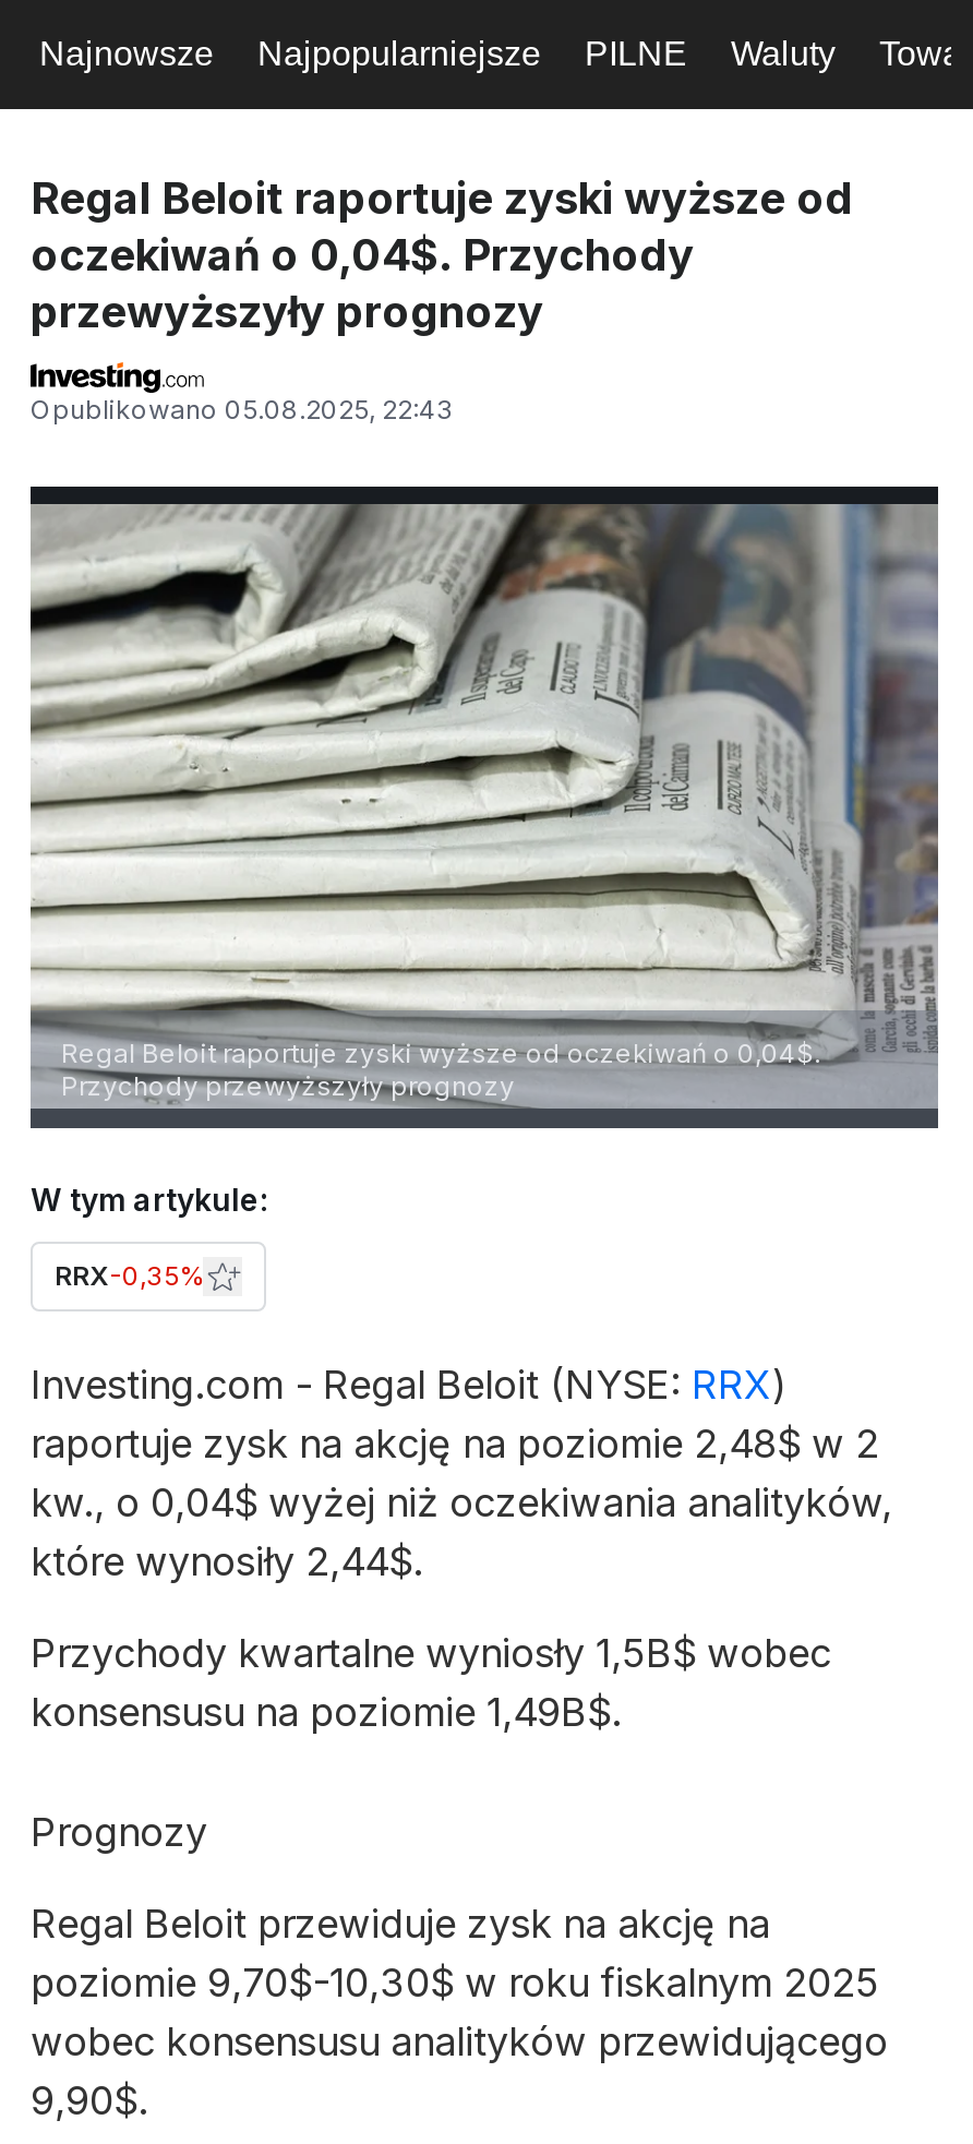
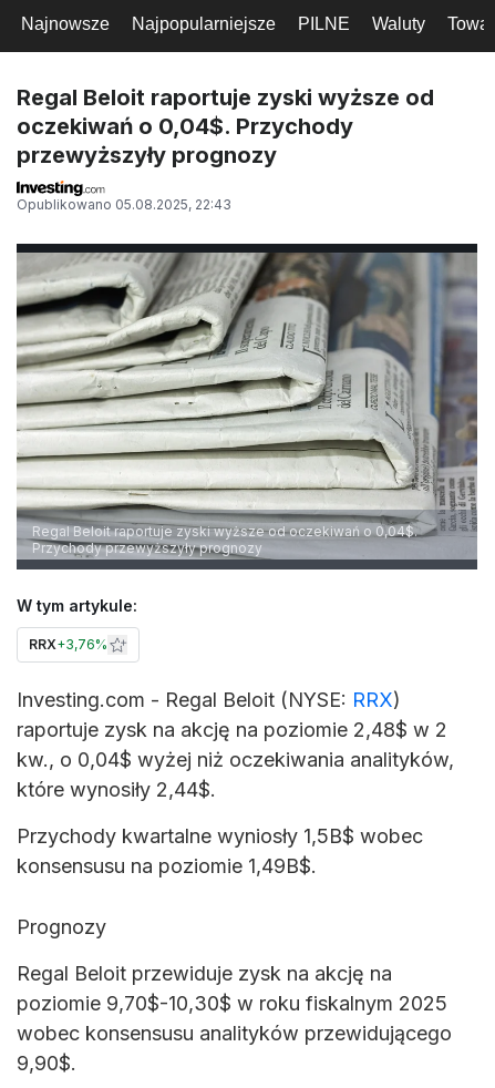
[55,1259,203,1291] RRX-0,35% -> [29,636,107,652] RRX+3,76%

